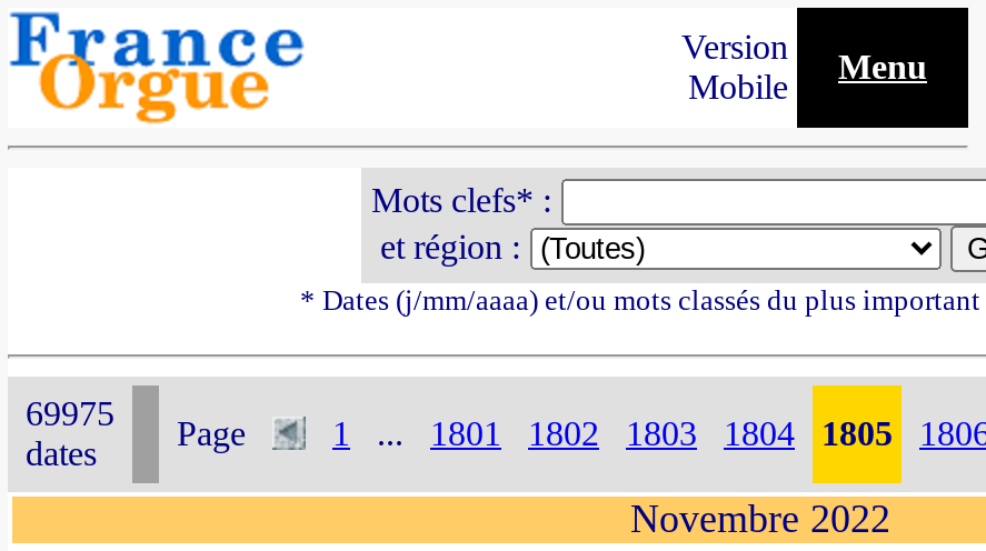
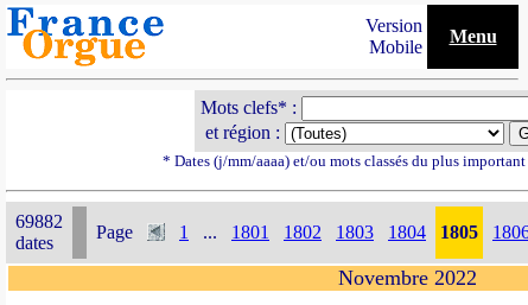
[26,394,114,432] 69975 -> [15,211,63,231] 69882

